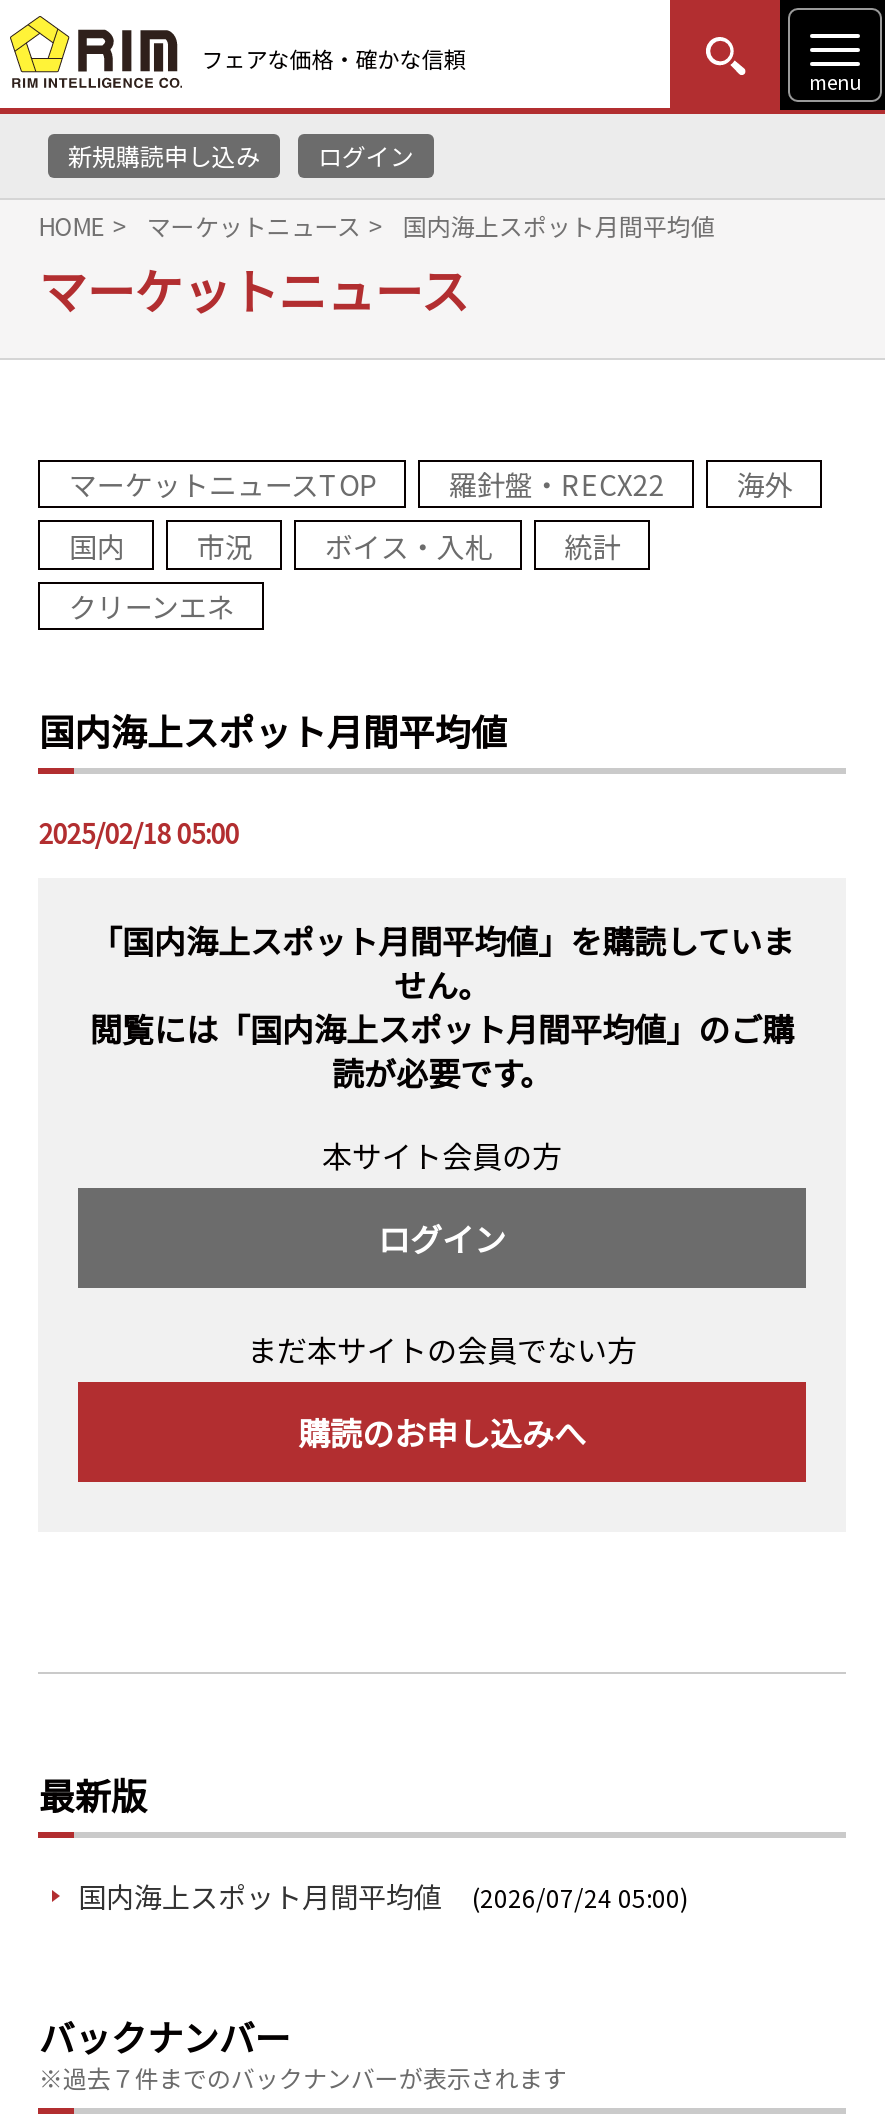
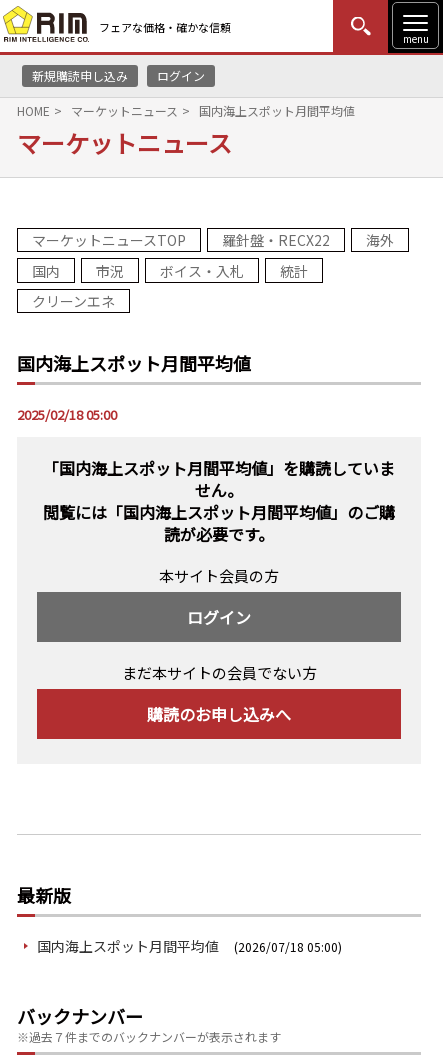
[78,1876,688,1916] 国内海上スポット月間平均値 (2026/07/24 05:00) -> [37,936,342,956] 国内海上スポット月間平均値 (2026/07/18 05:00)

